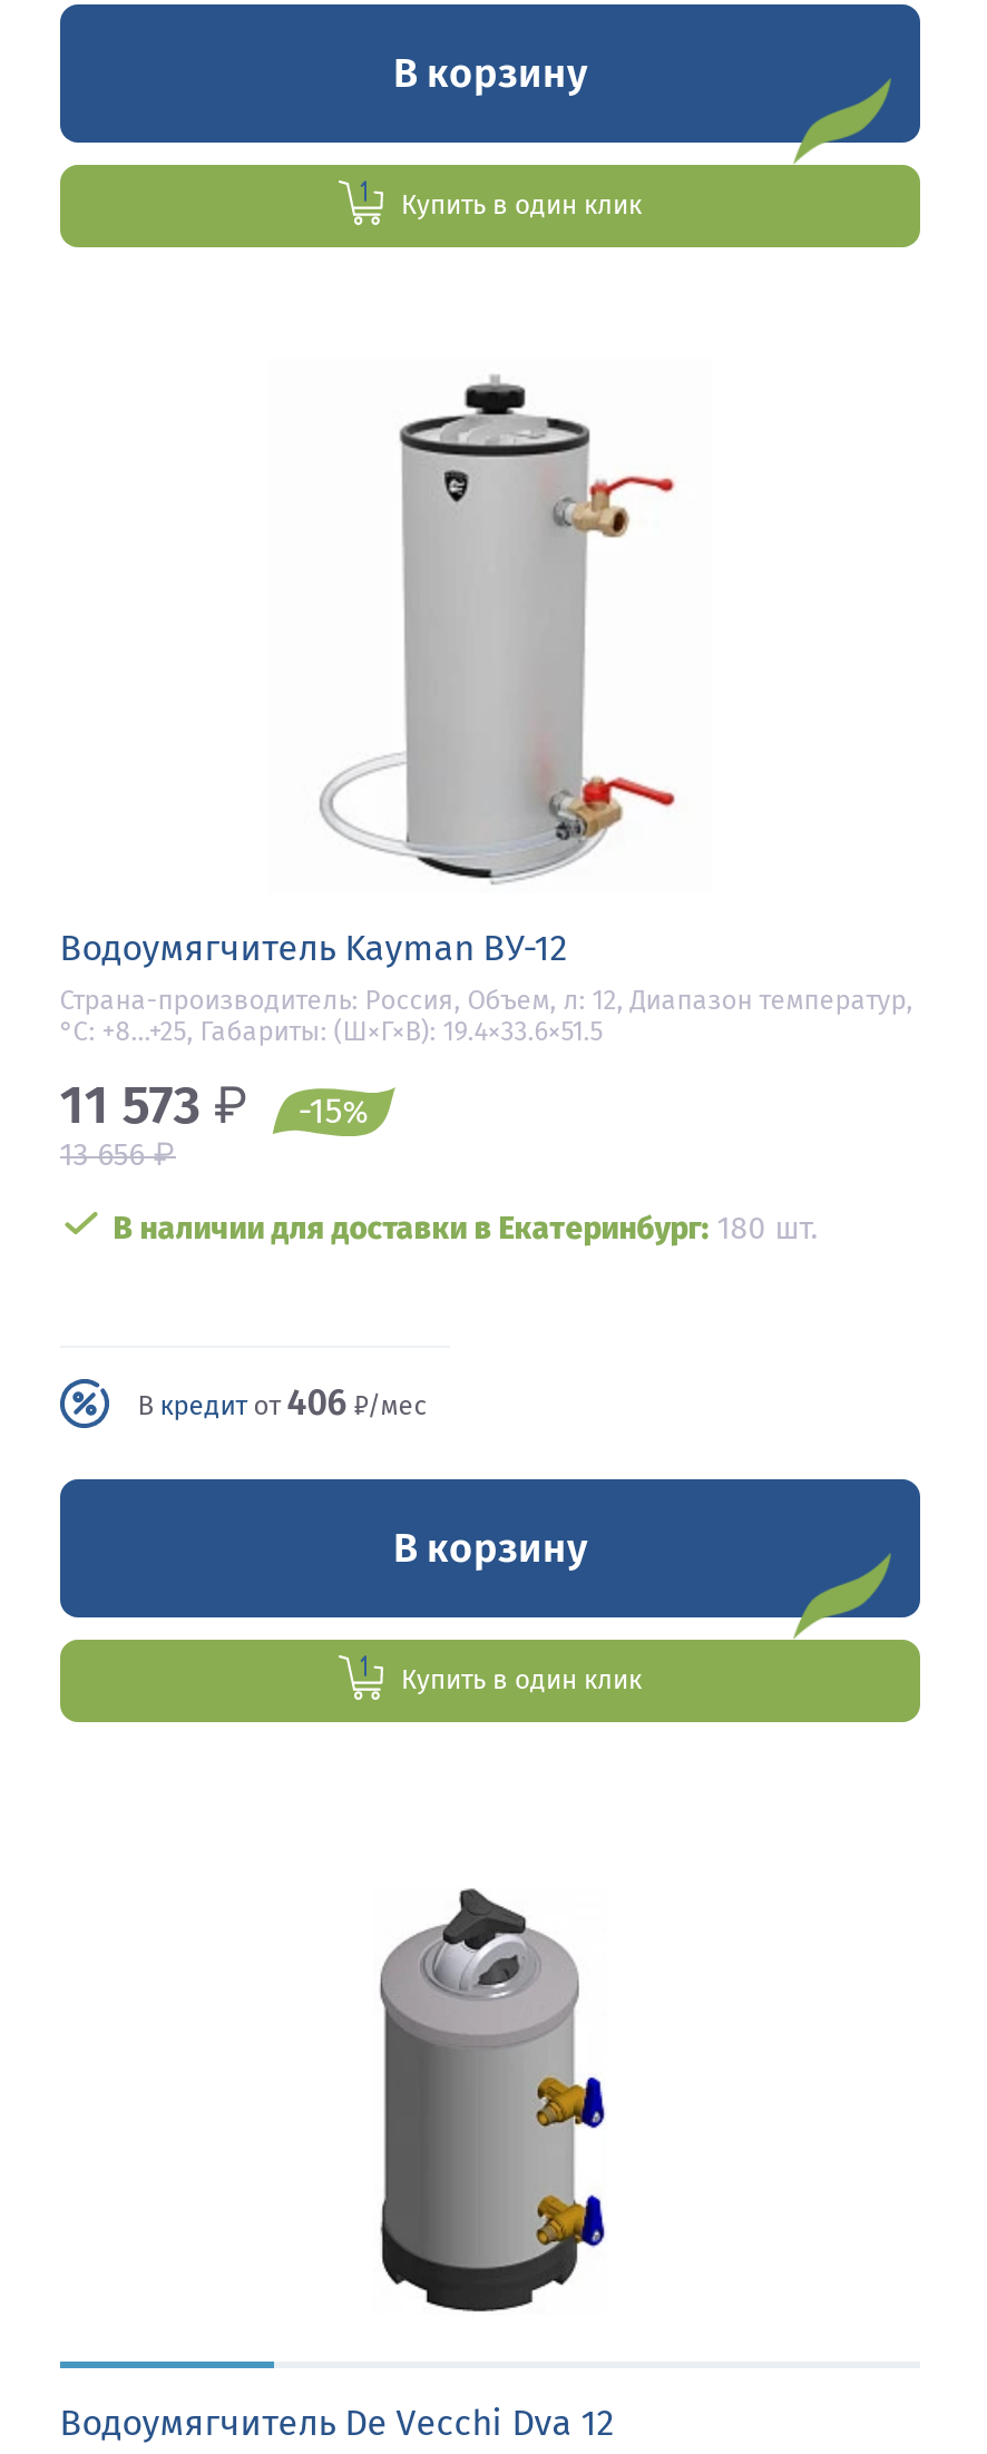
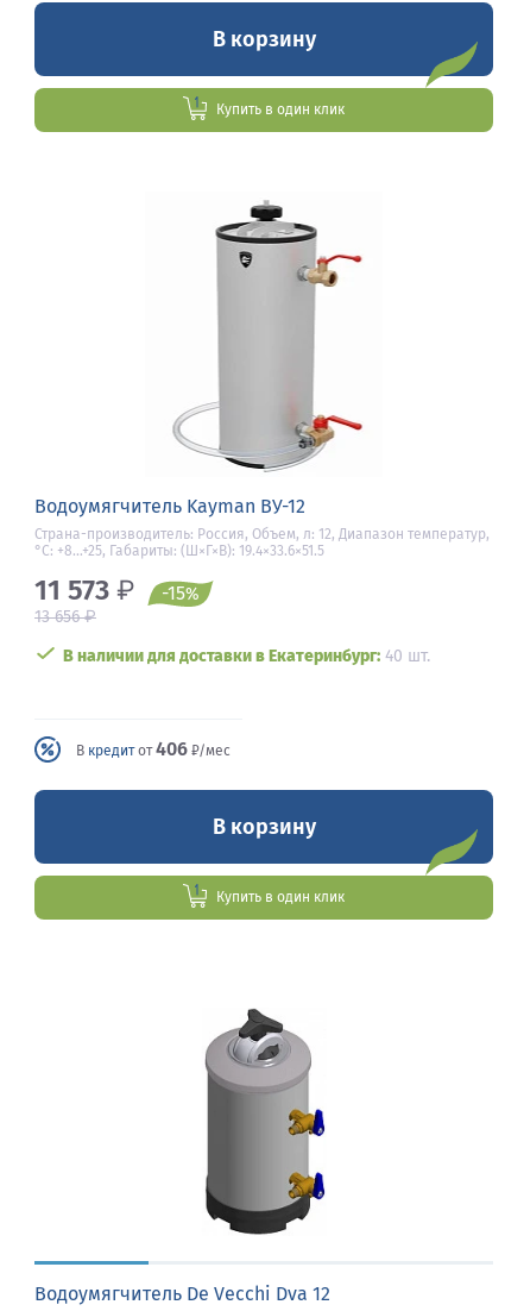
[113,1210,817,1248] В наличии для доставки в Екатеринбург: 180 шт. -> [63,646,430,666] В наличии для доставки в Екатеринбург: 40 шт.

